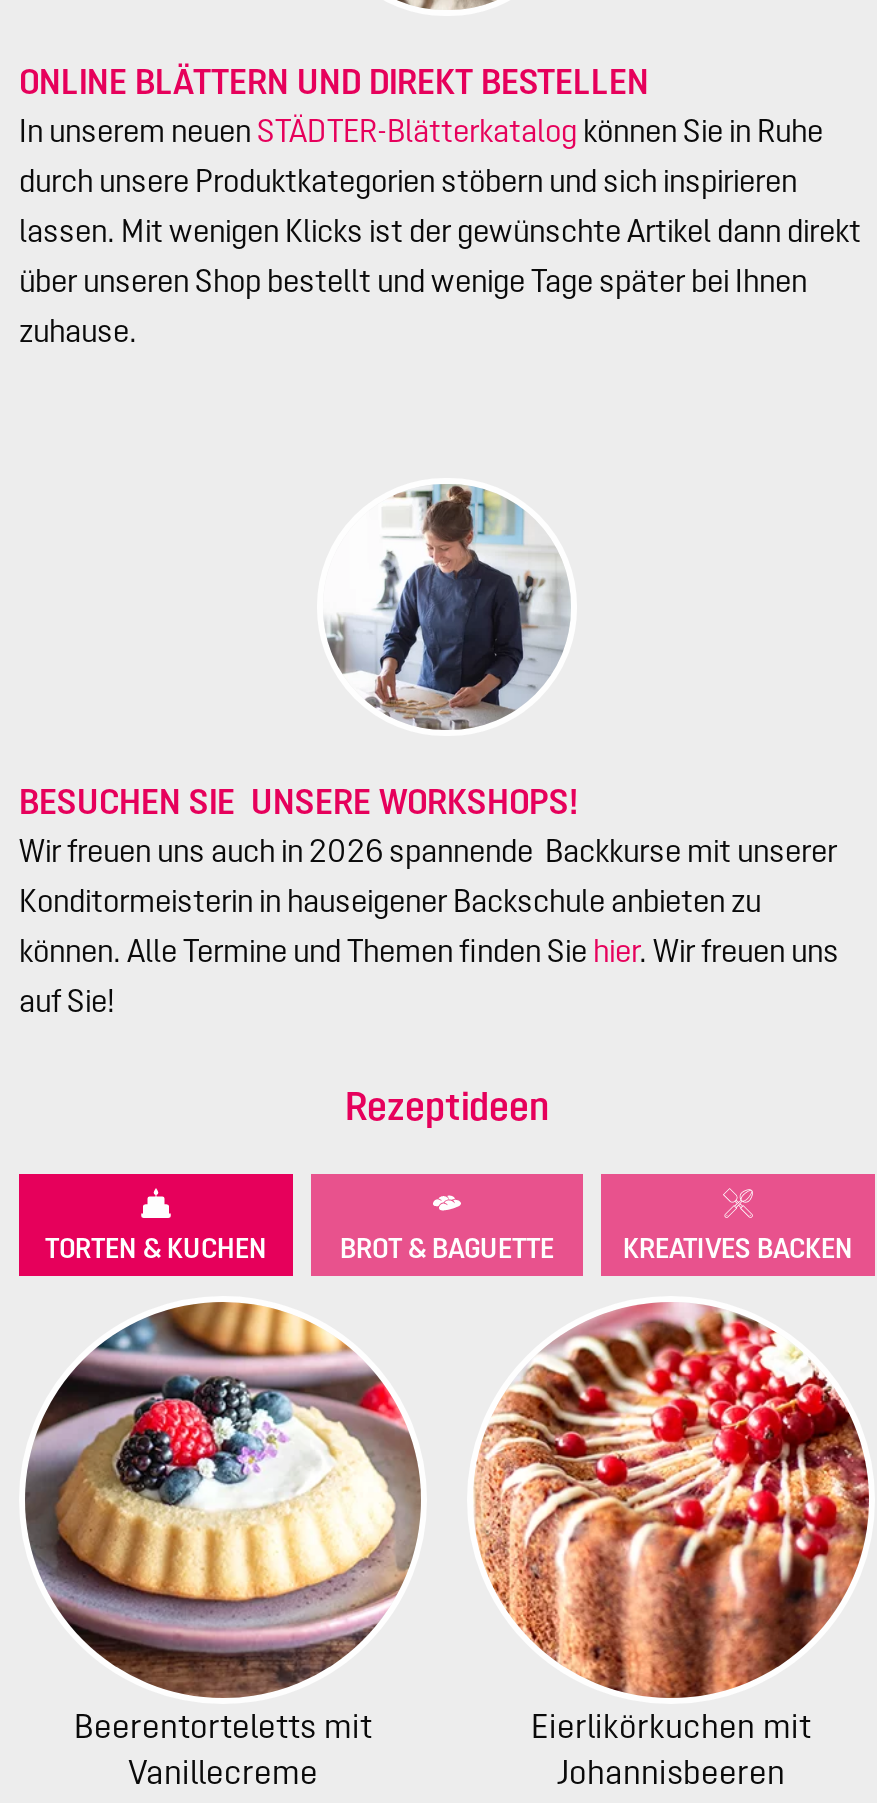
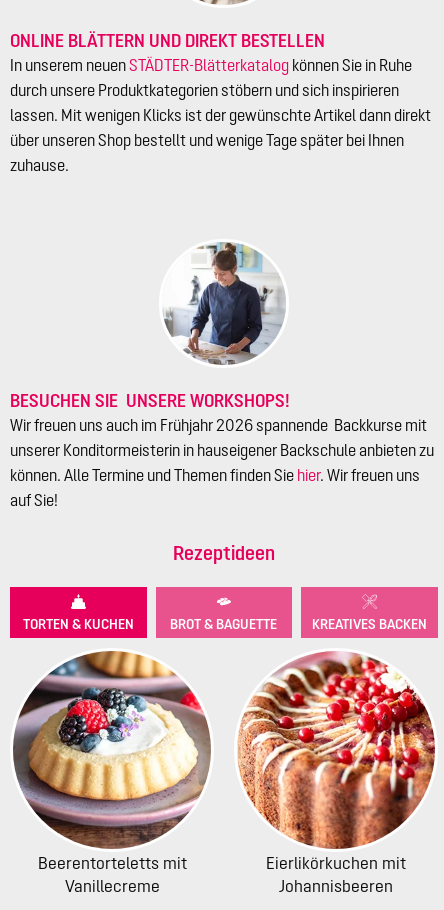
[19,832,837,918] Wir freuen uns auch in 2026 spannende Backkurse mit unserer | Konditormeisterin in hauseigener Backschule anbieten zu -> [10,416,434,459] Wir freuen uns auch im Frühjahr 2026 spannende Backkurse mit | unserer Konditormeisterin in hauseigener Backschule anbieten zu

